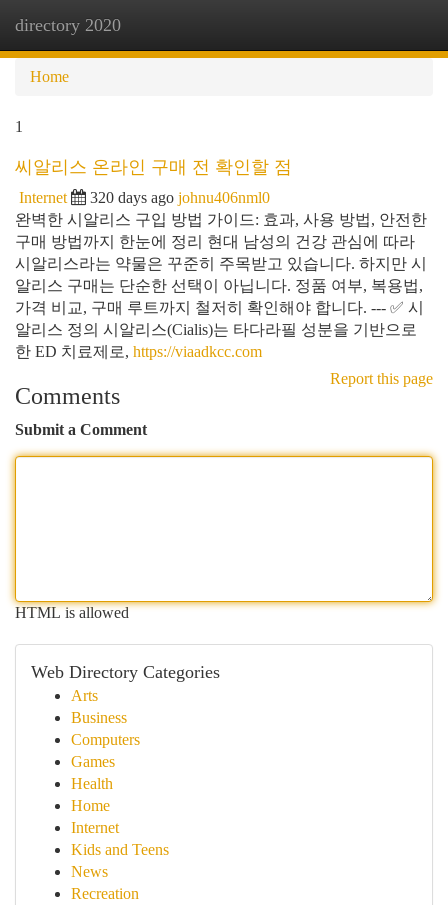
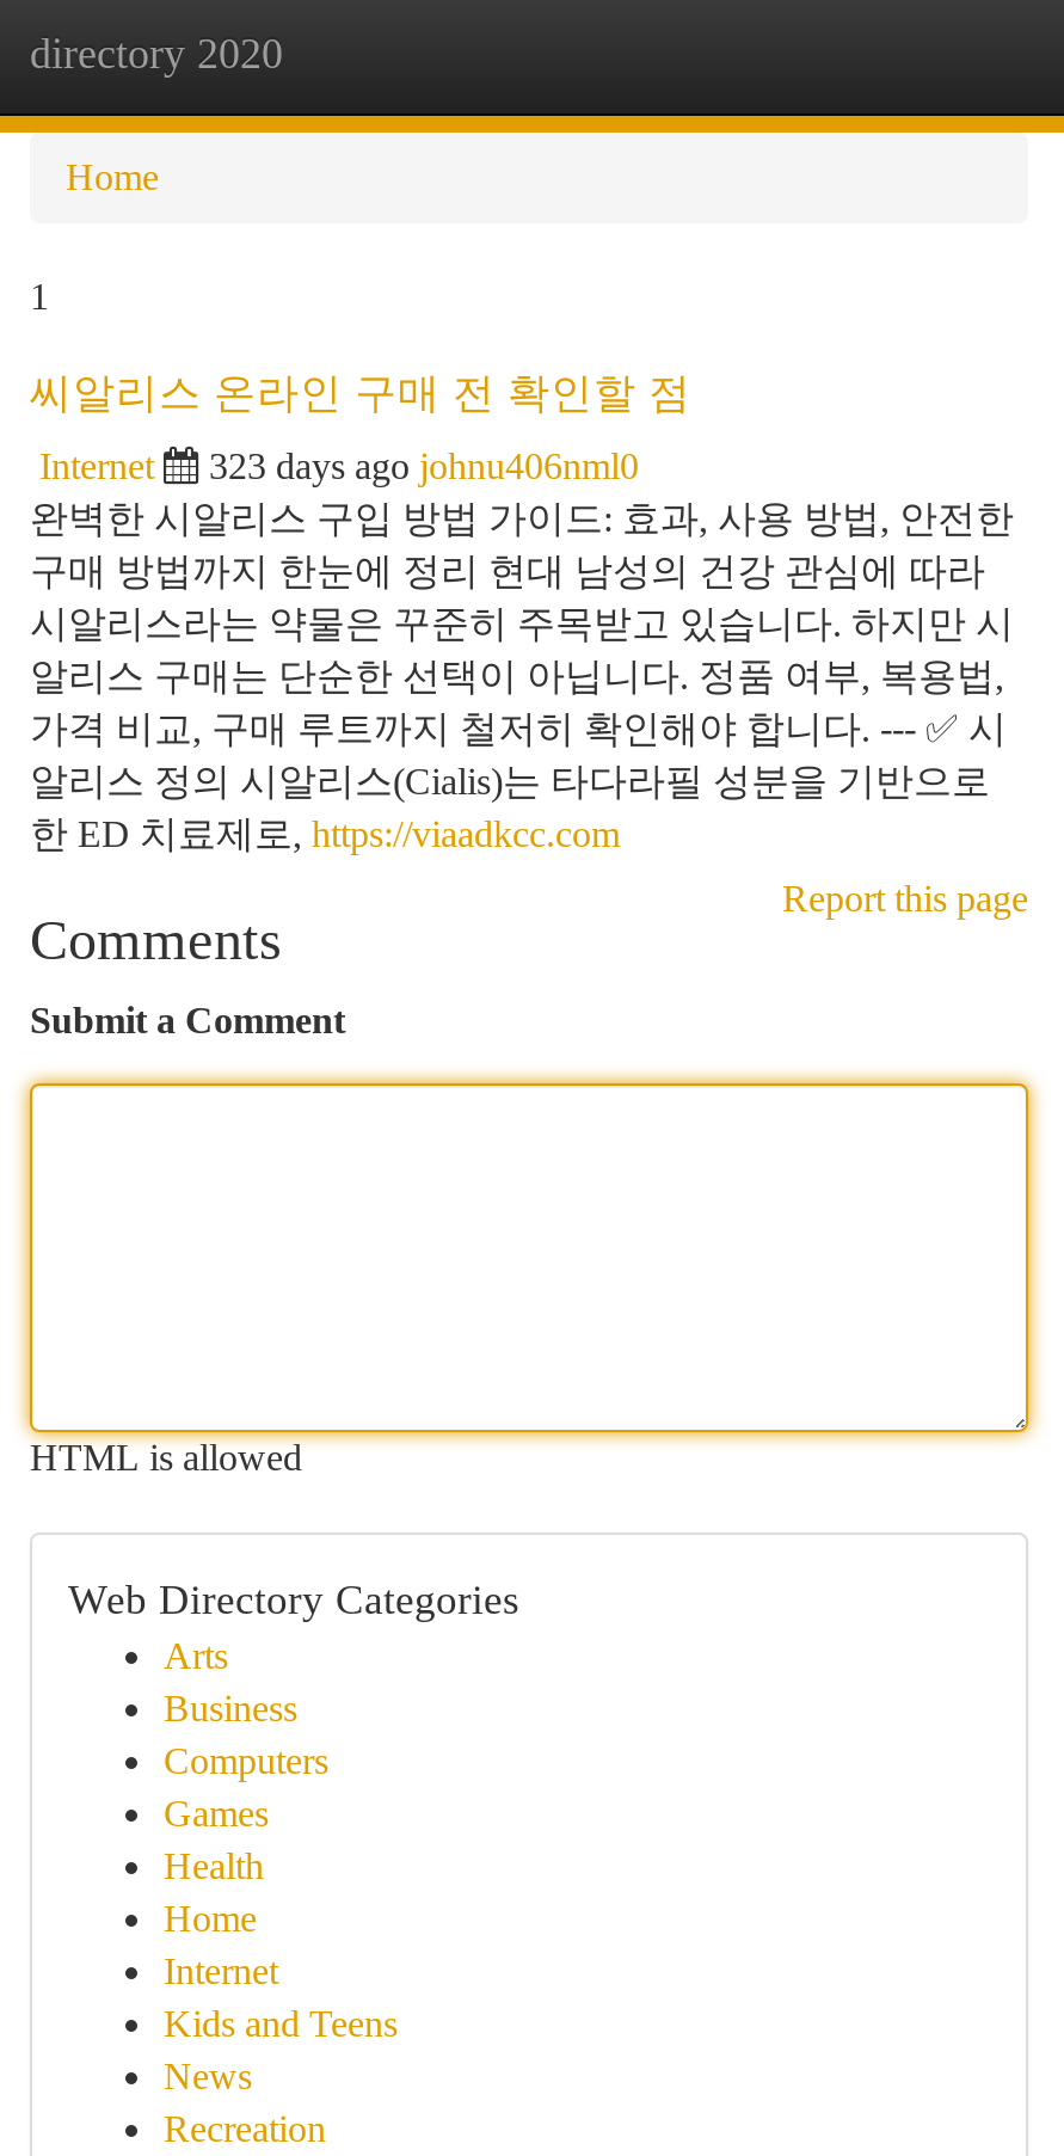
[90,189,270,206] 320 days ago johnu406nml0 -> [209,446,639,486] 323 days ago johnu406nml0

